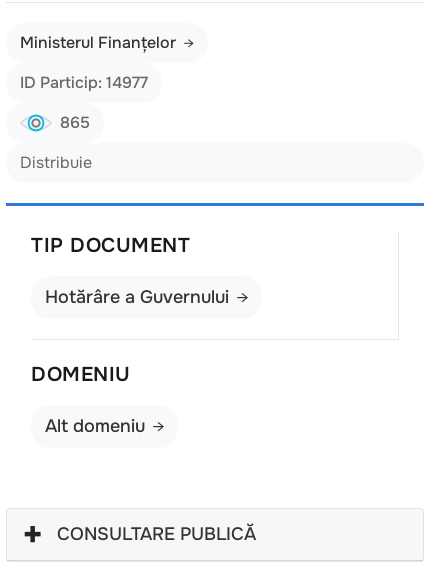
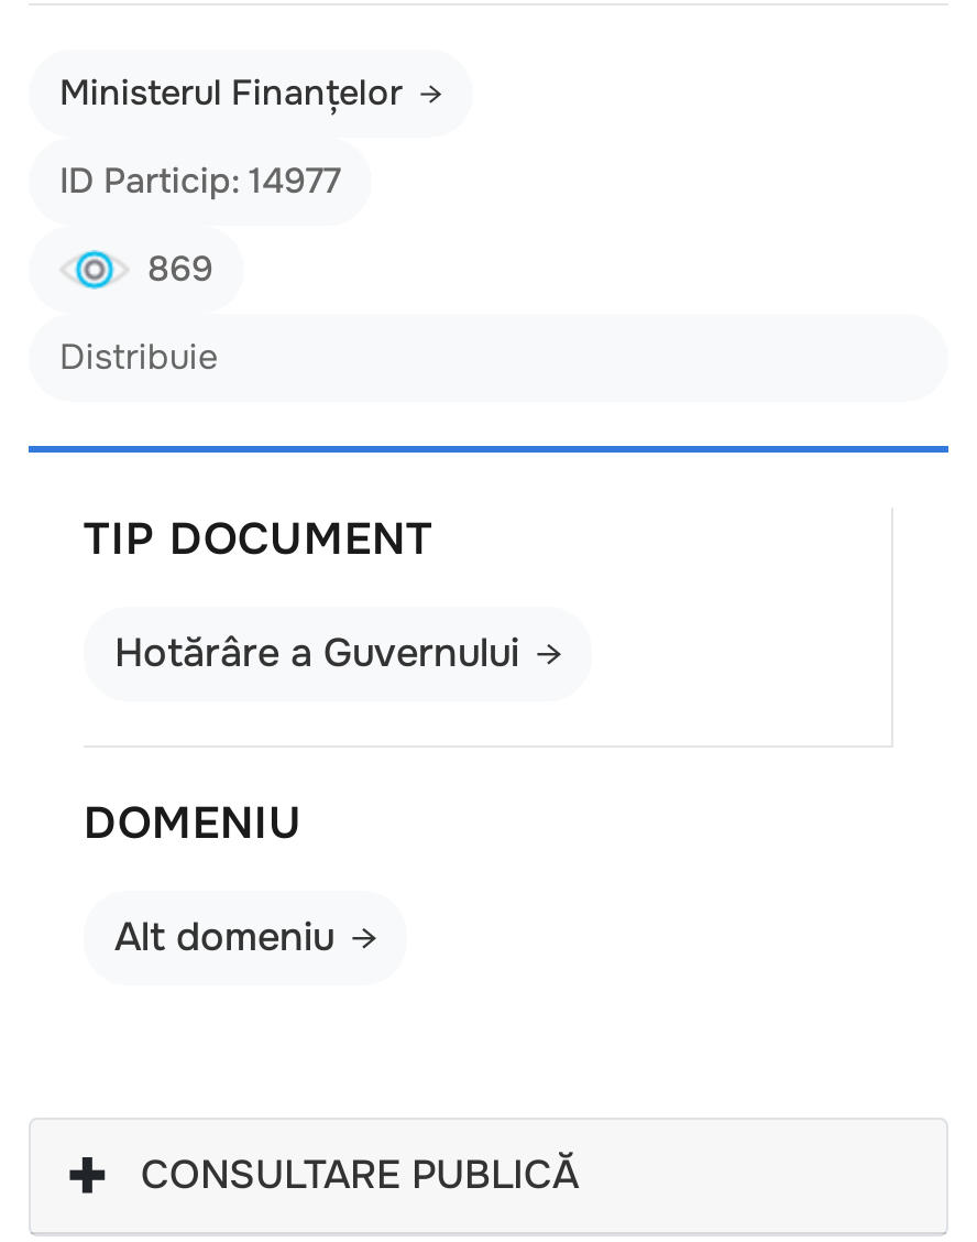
[60,112,90,133] 865 -> [147,246,213,292] 869

